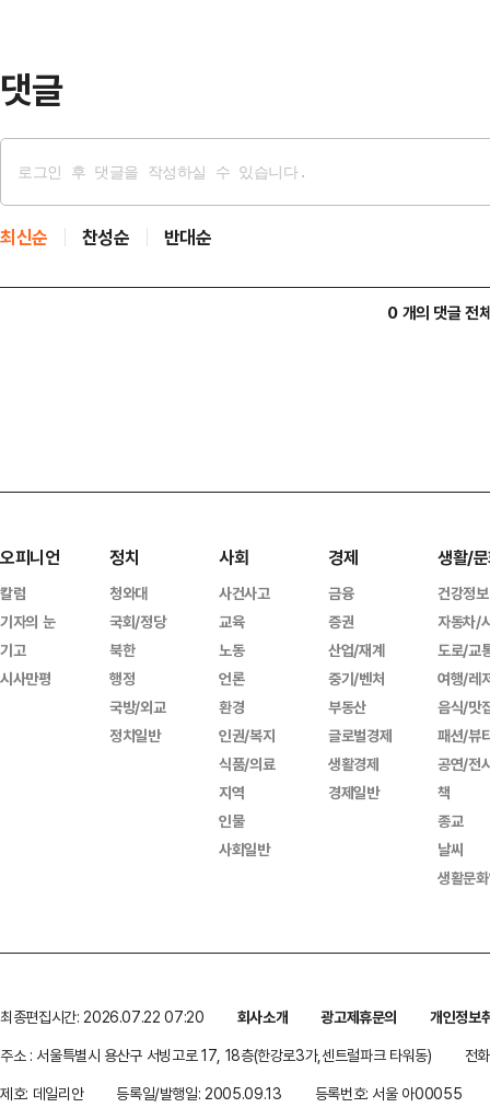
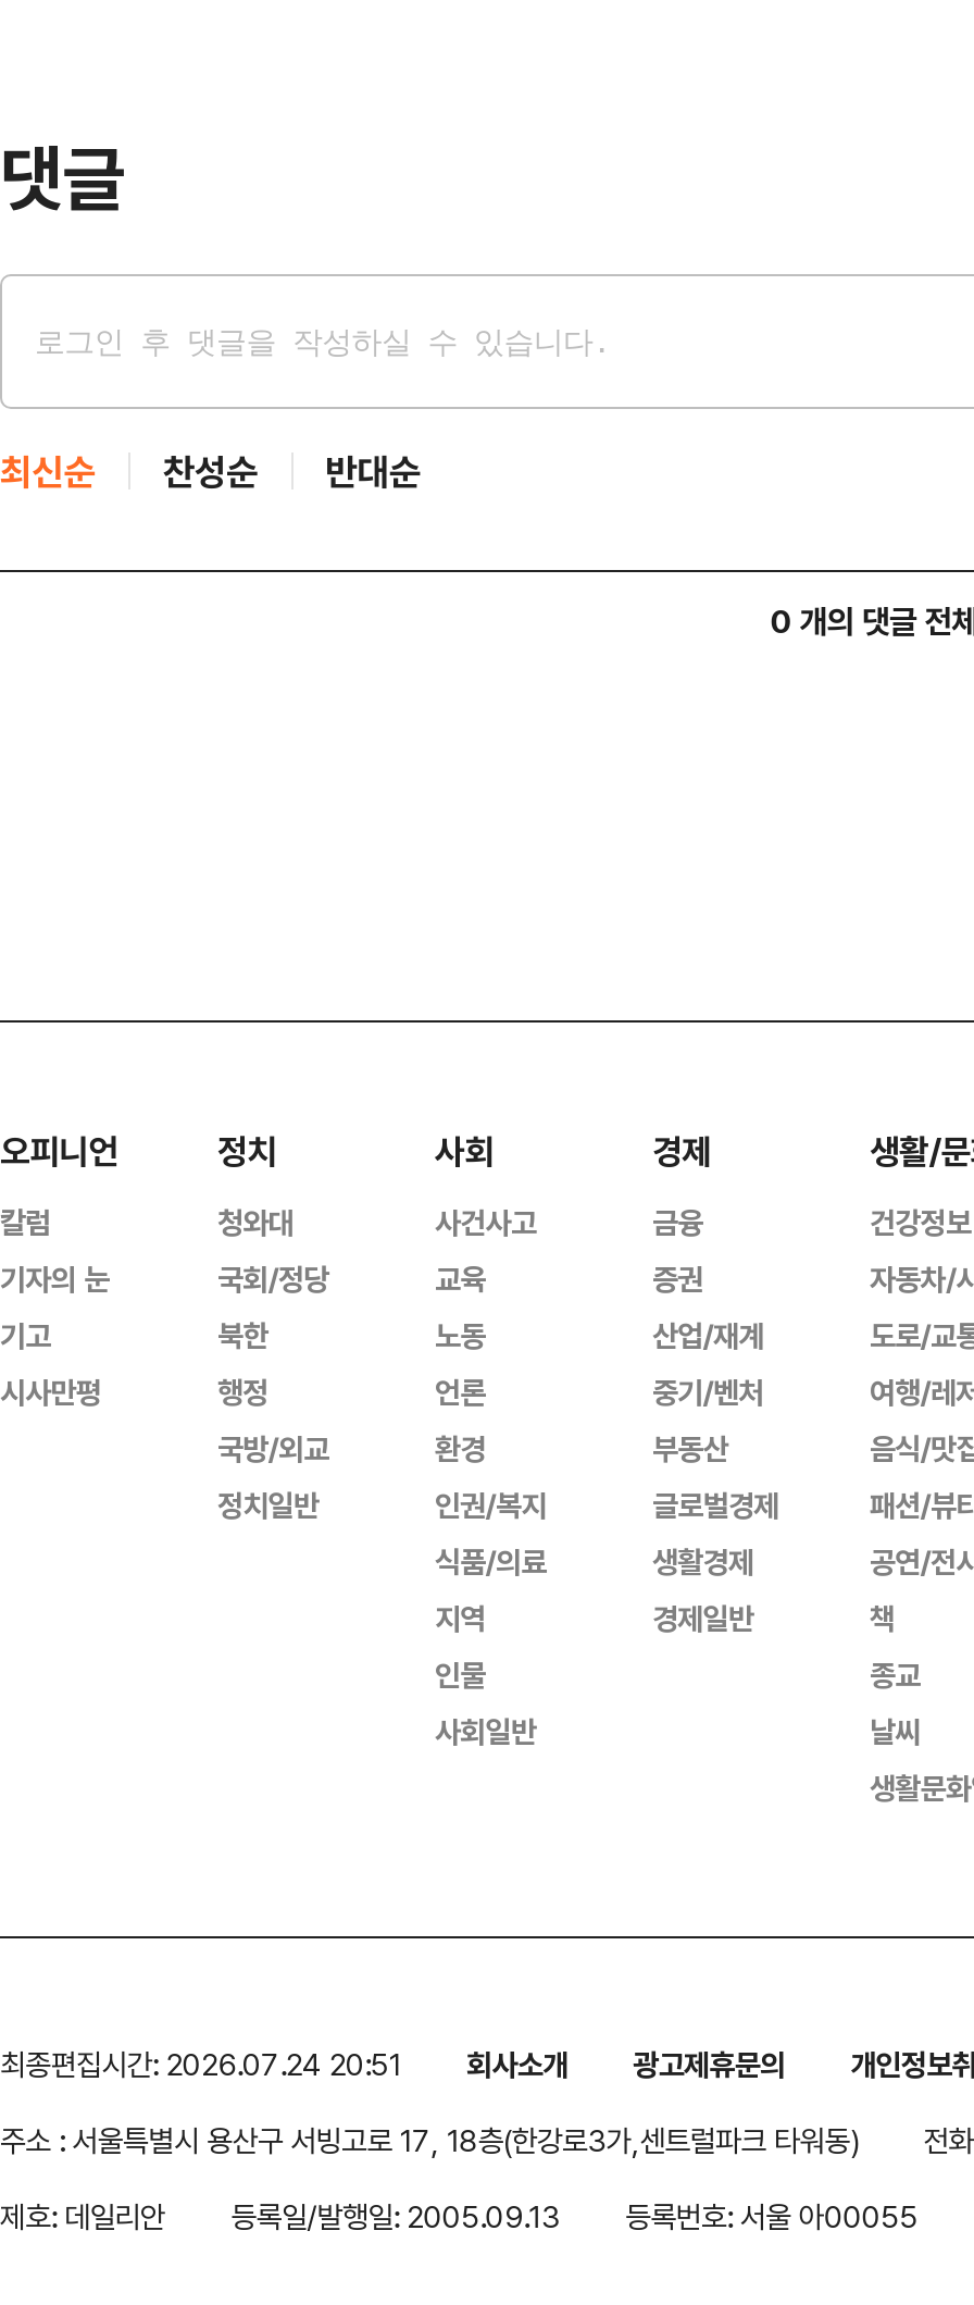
[0,1006,204,1027] 최종편집시간: 2026.07.22 07:20 -> [0,2043,401,2084] 최종편집시간: 2026.07.24 20:51

